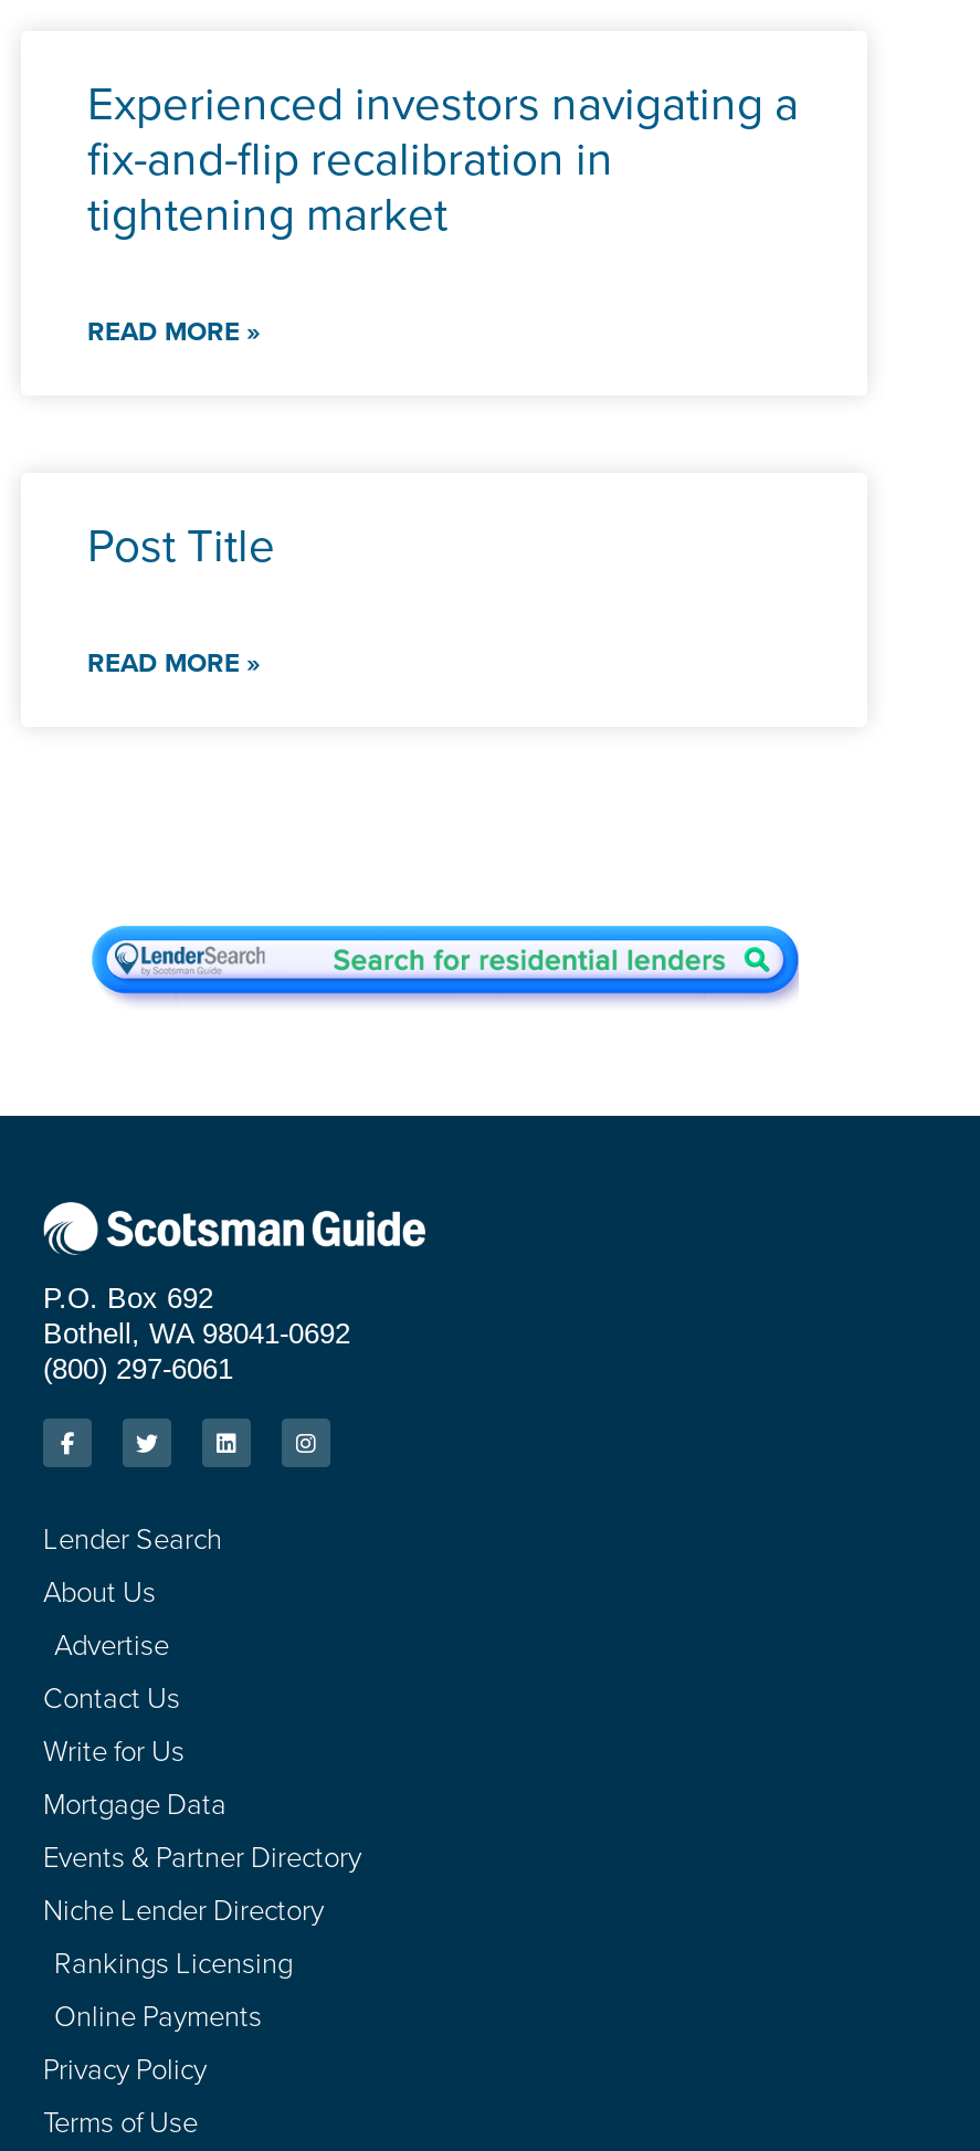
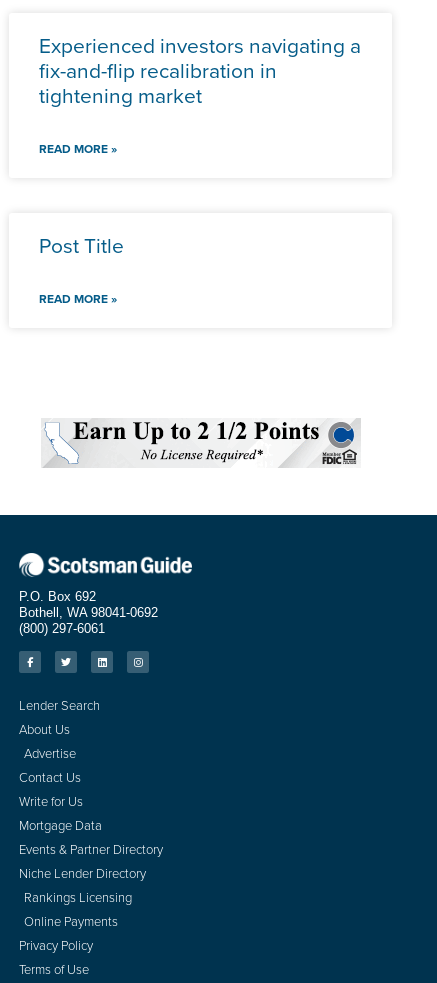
[89,924,801,1010] [image] -> [43,419,360,468] [image]

